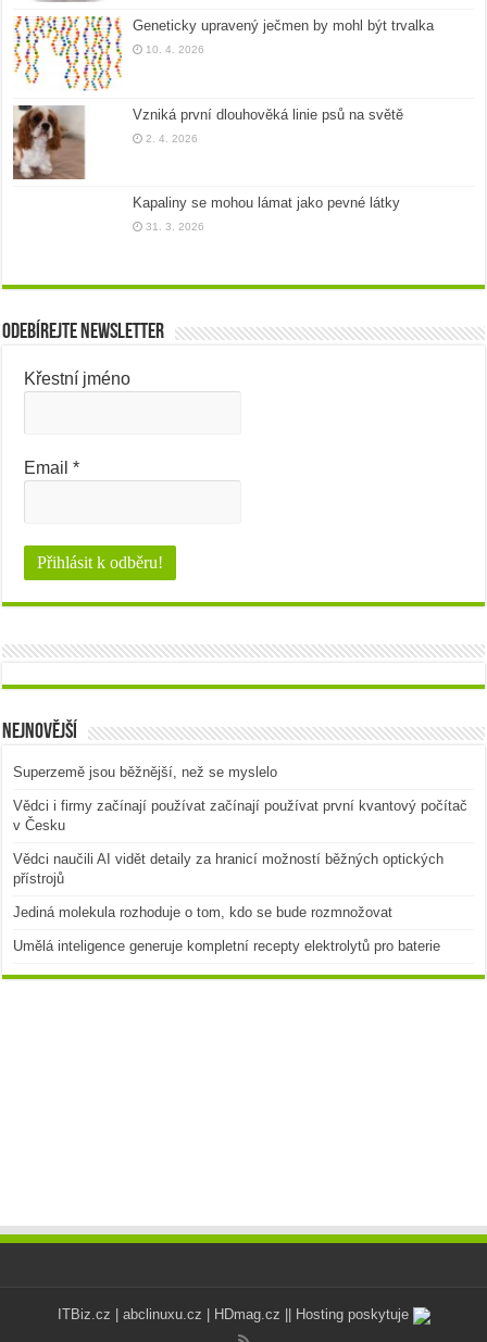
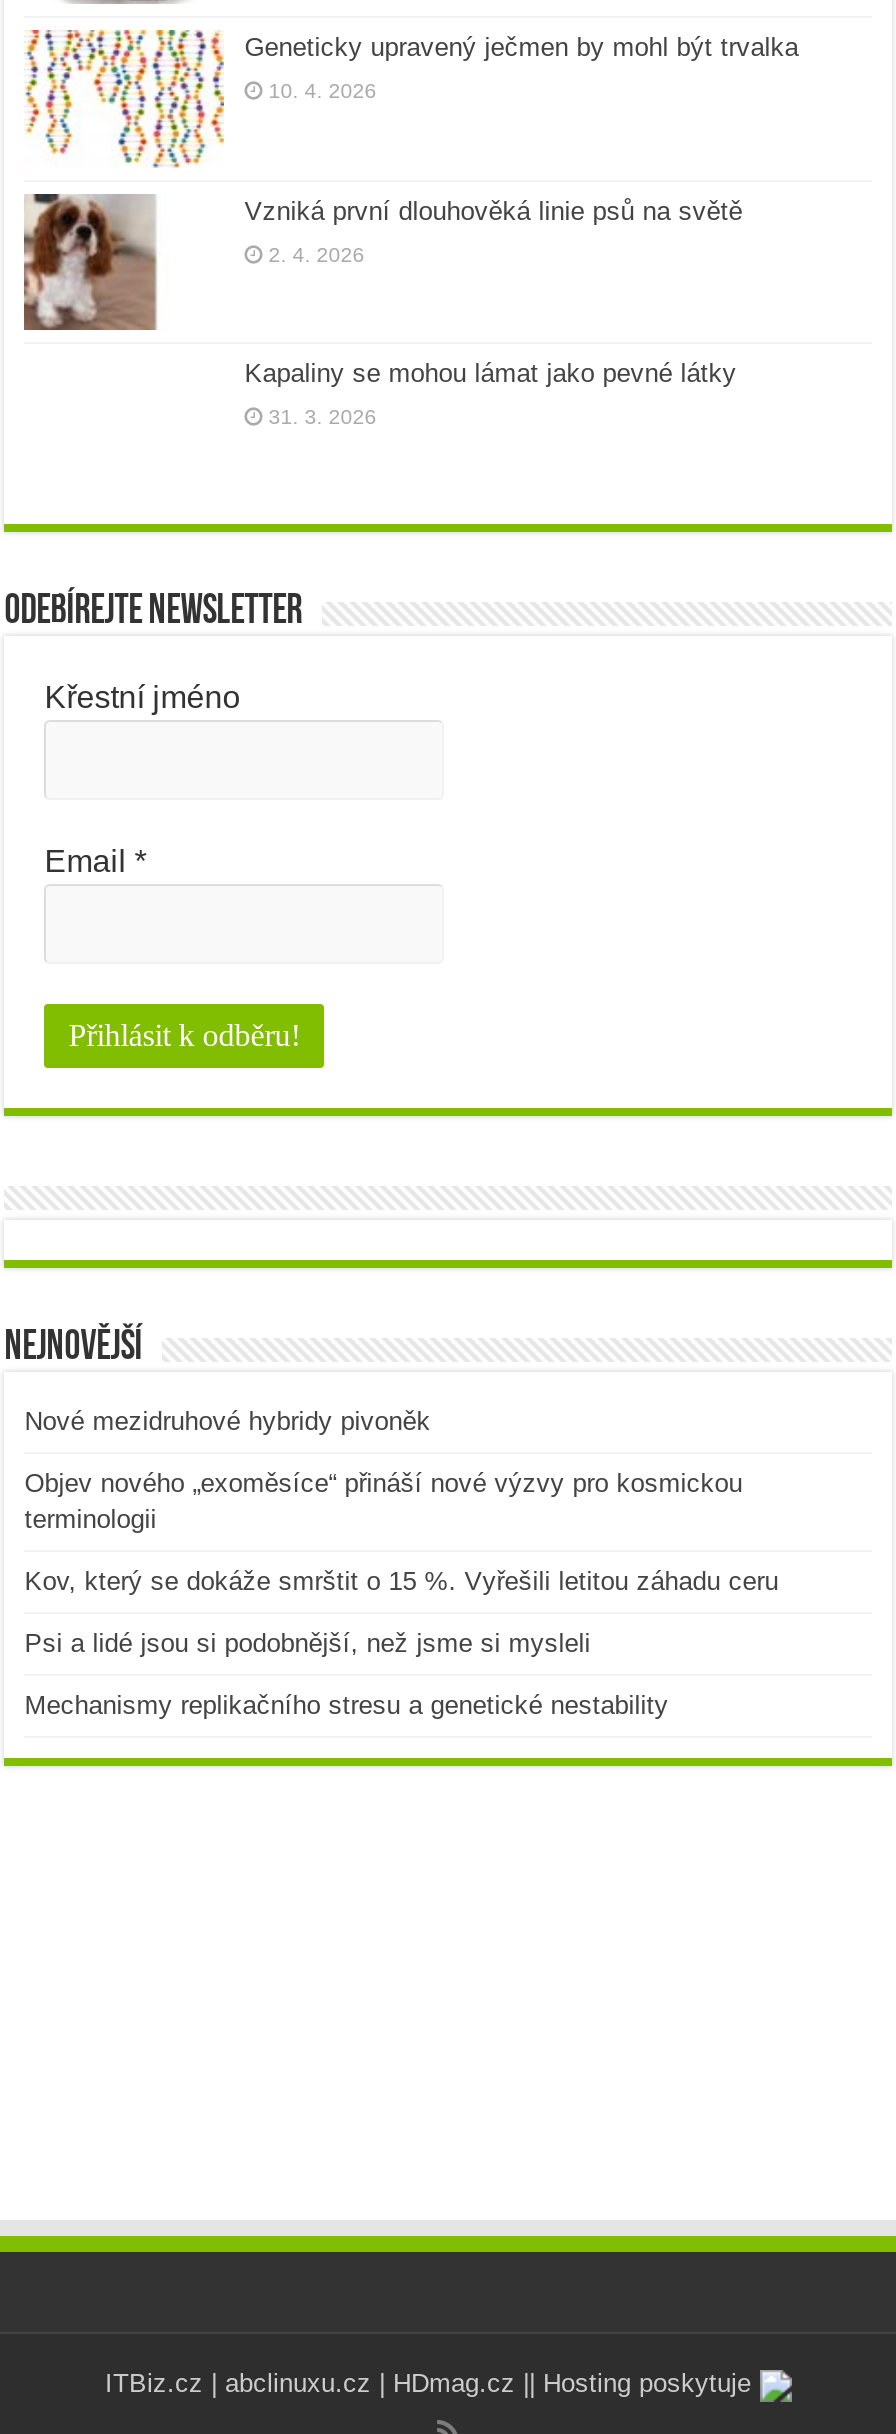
[13,764,277,780] Superzemě jsou běžnější, než se myslelo -> [24,1406,430,1436] Nové mezidruhové hybridy pivoněk
[13,798,468,833] Vědci i firmy začínají používat začínají používat první kvantový počítač | v Česku -> [24,1468,742,1534] Objev nového „exoměsíce“ přináší nové výzvy pro kosmickou | terminologii
[13,851,444,887] Vědci naučili AI vidět detaily za hranicí možností běžných optických | přístrojů -> [24,1566,778,1596] Kov, který se dokáže smrštit o 15 %. Vyřešili letitou záhadu ceru
[13,904,393,920] Jediná molekula rozhoduje o tom, kdo se bude rozmnožovat -> [24,1628,590,1658] Psi a lidé jsou si podobnější, než jsme si mysleli
[13,938,440,954] Umělá inteligence generuje kompletní recepty elektrolytů pro baterie -> [24,1690,668,1720] Mechanismy replikačního stresu a genetické nestability

